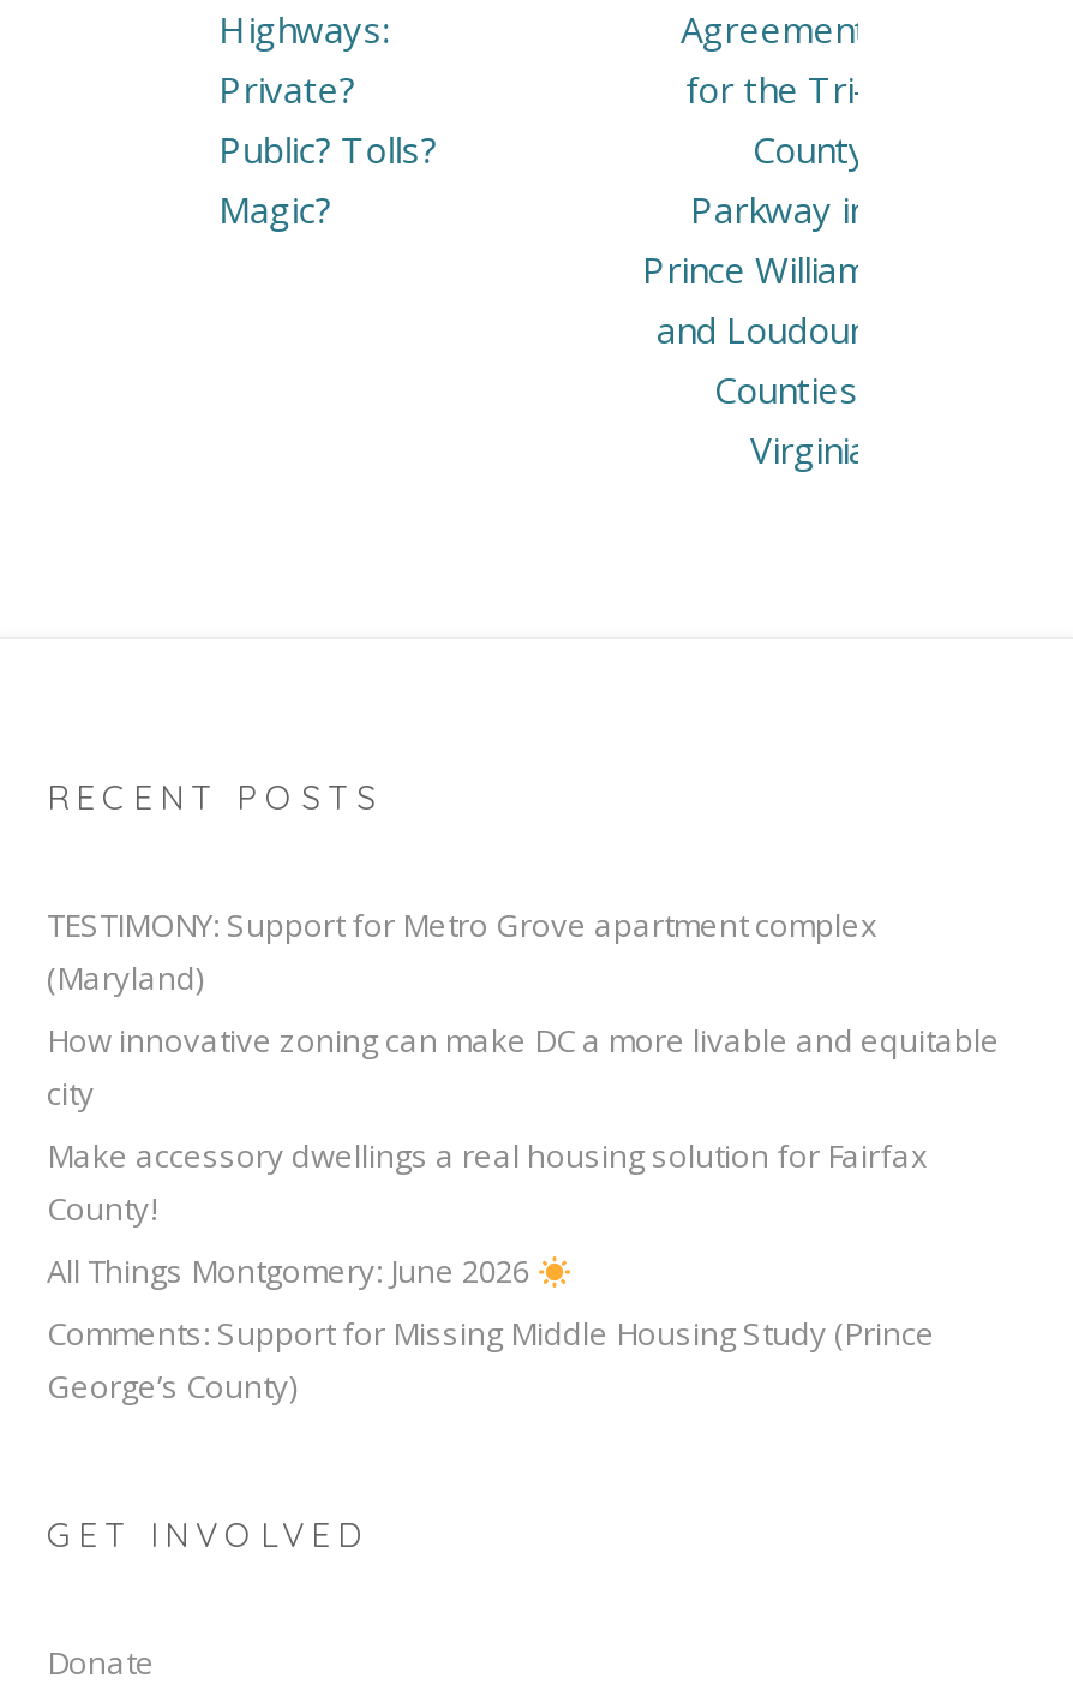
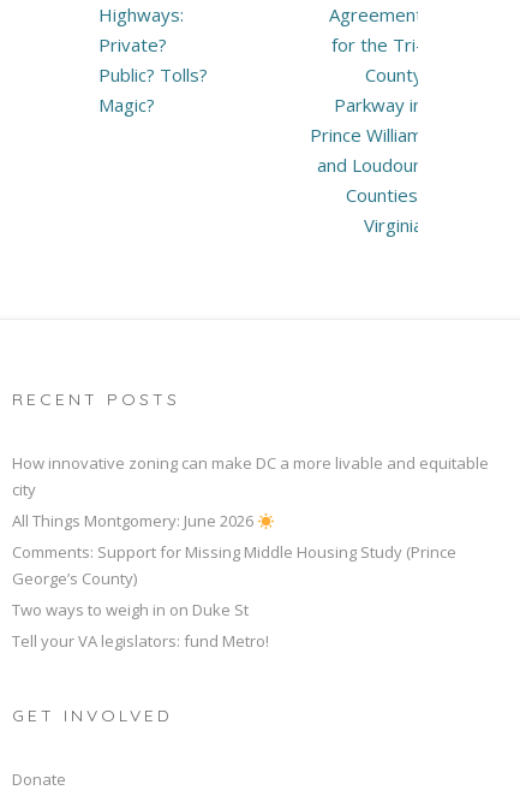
[47,904,877,1001] TESTIMONY: Support for Metro Grove apartment complex | (Maryland) -> none
[47,1135,928,1231] Make accessory dwellings a real housing solution for Fairfax | County! -> none
moved [47,1250,935,1409] -> [12,510,456,590]: All Things Montgomery: June 2026 | Comments: Support for Missing Middle Housing Study (Prince | George’s County)
none -> [12,599,269,652] Two ways to weigh in on Duke St | Tell your VA legislators: fund Metro!

